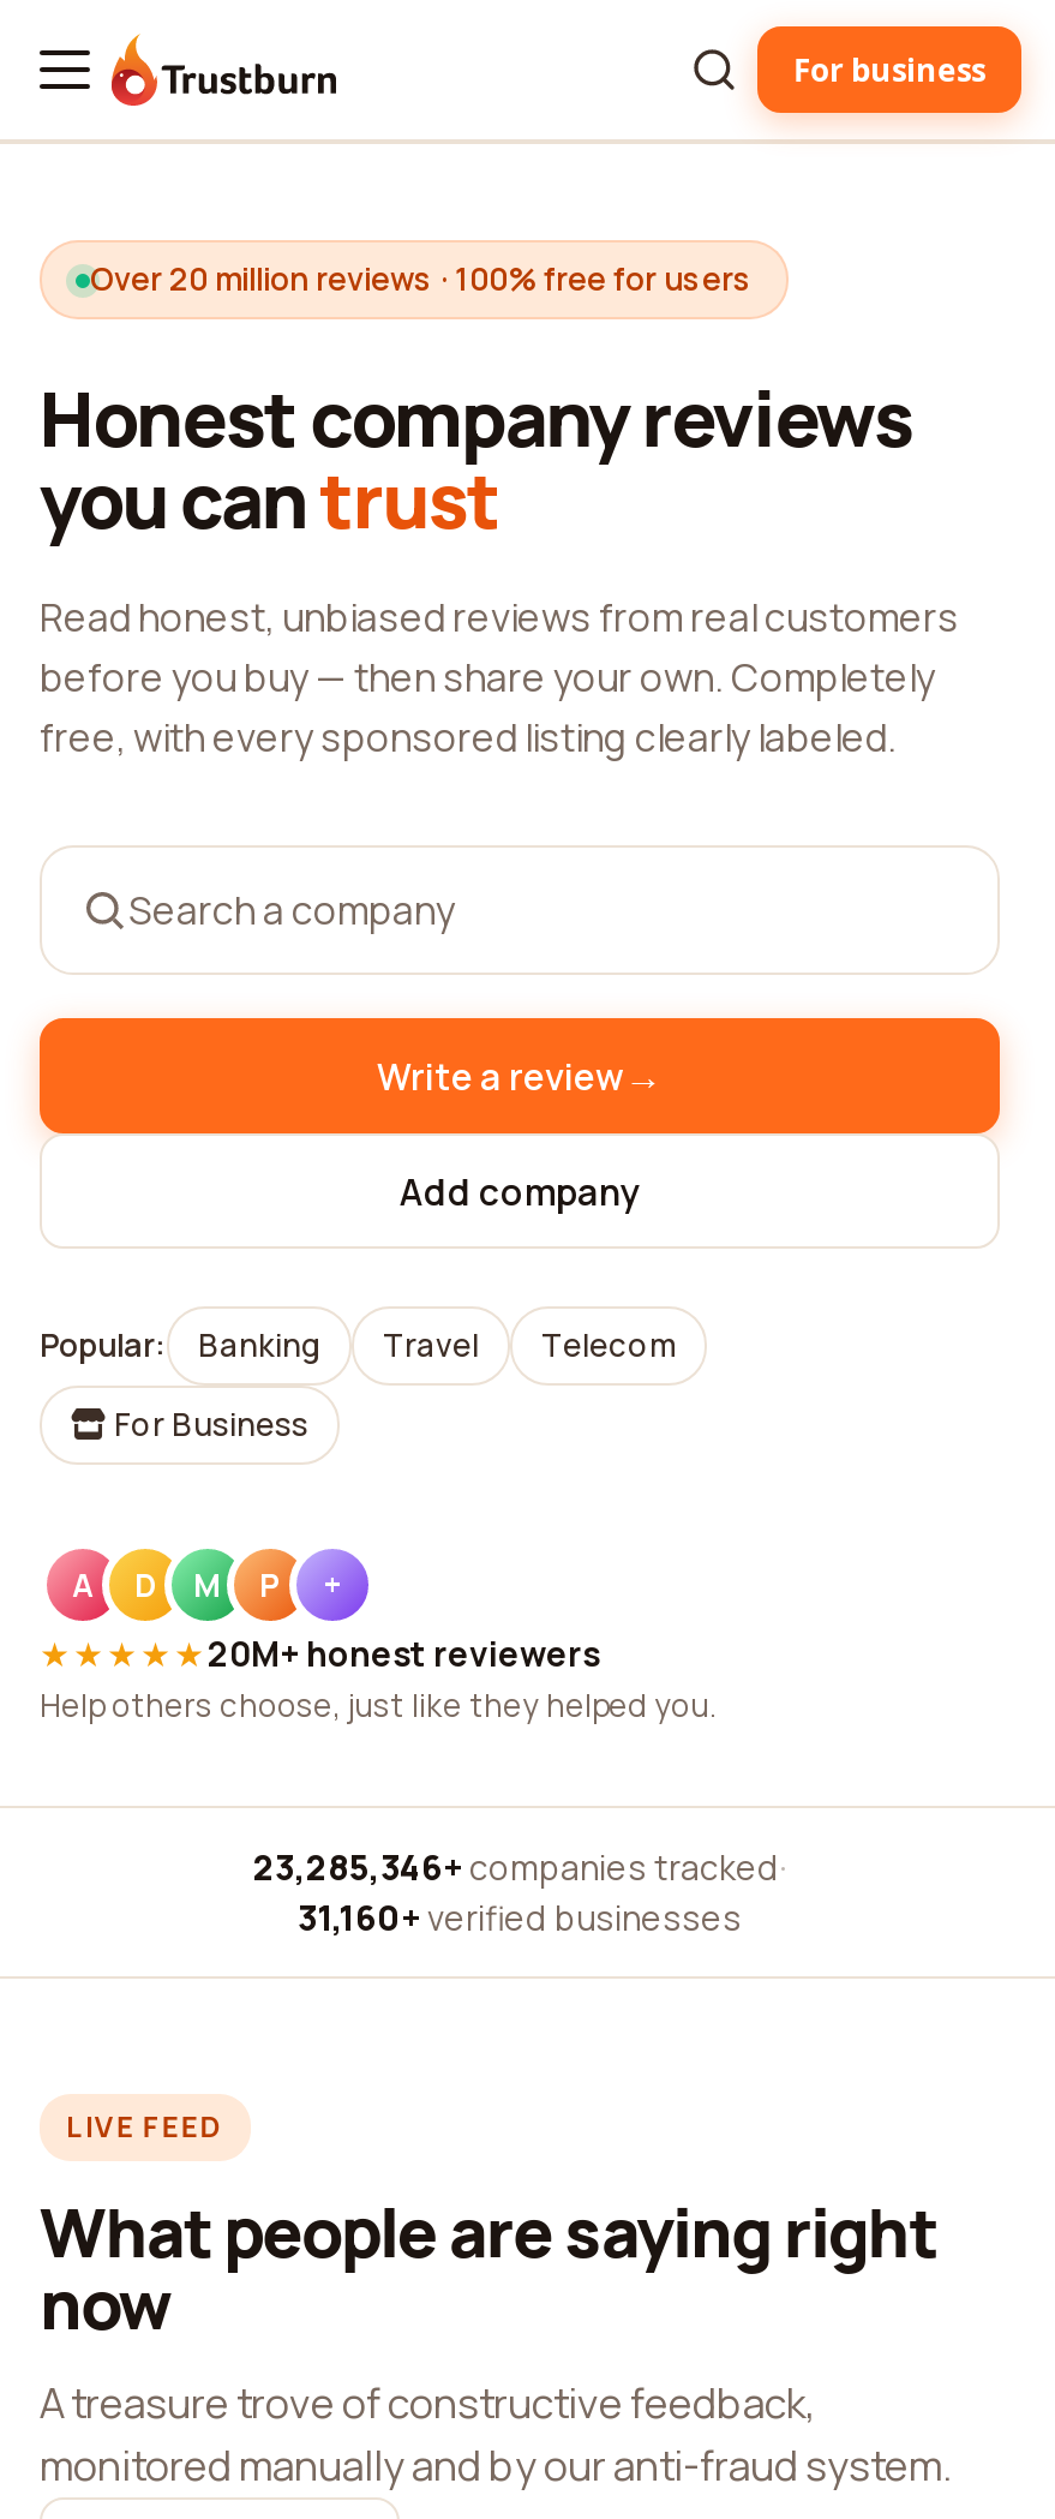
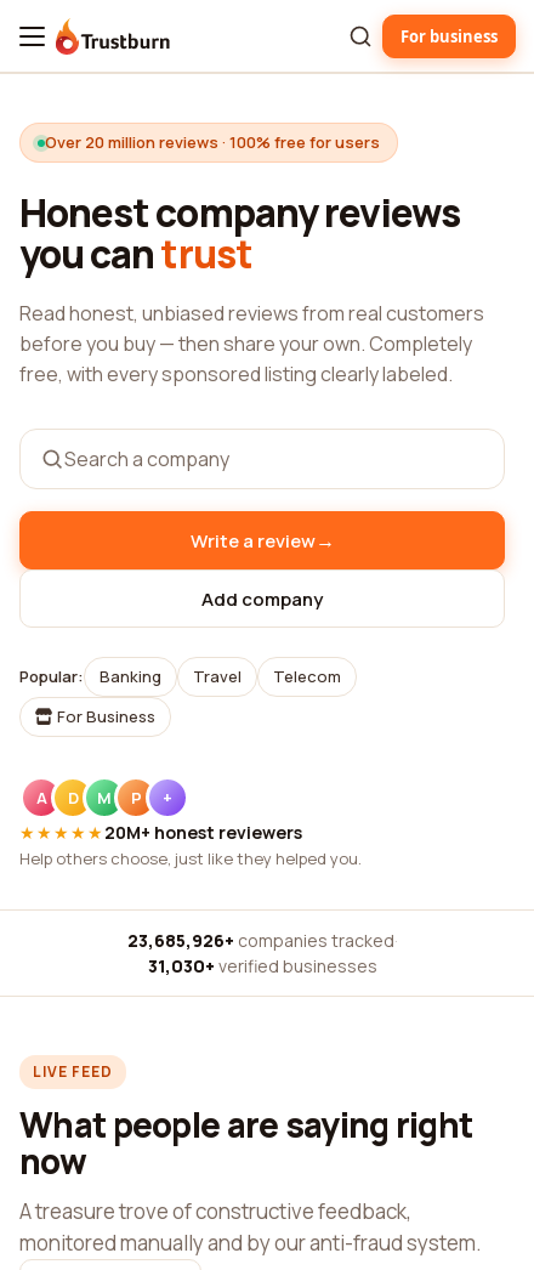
[253,1844,786,1890] 23,285,346+ companies tracked · -> [127,929,397,952] 23,685,926+ companies tracked ·
[298,1895,742,1940] 31,160+ verified businesses -> [147,954,377,977] 31,030+ verified businesses

